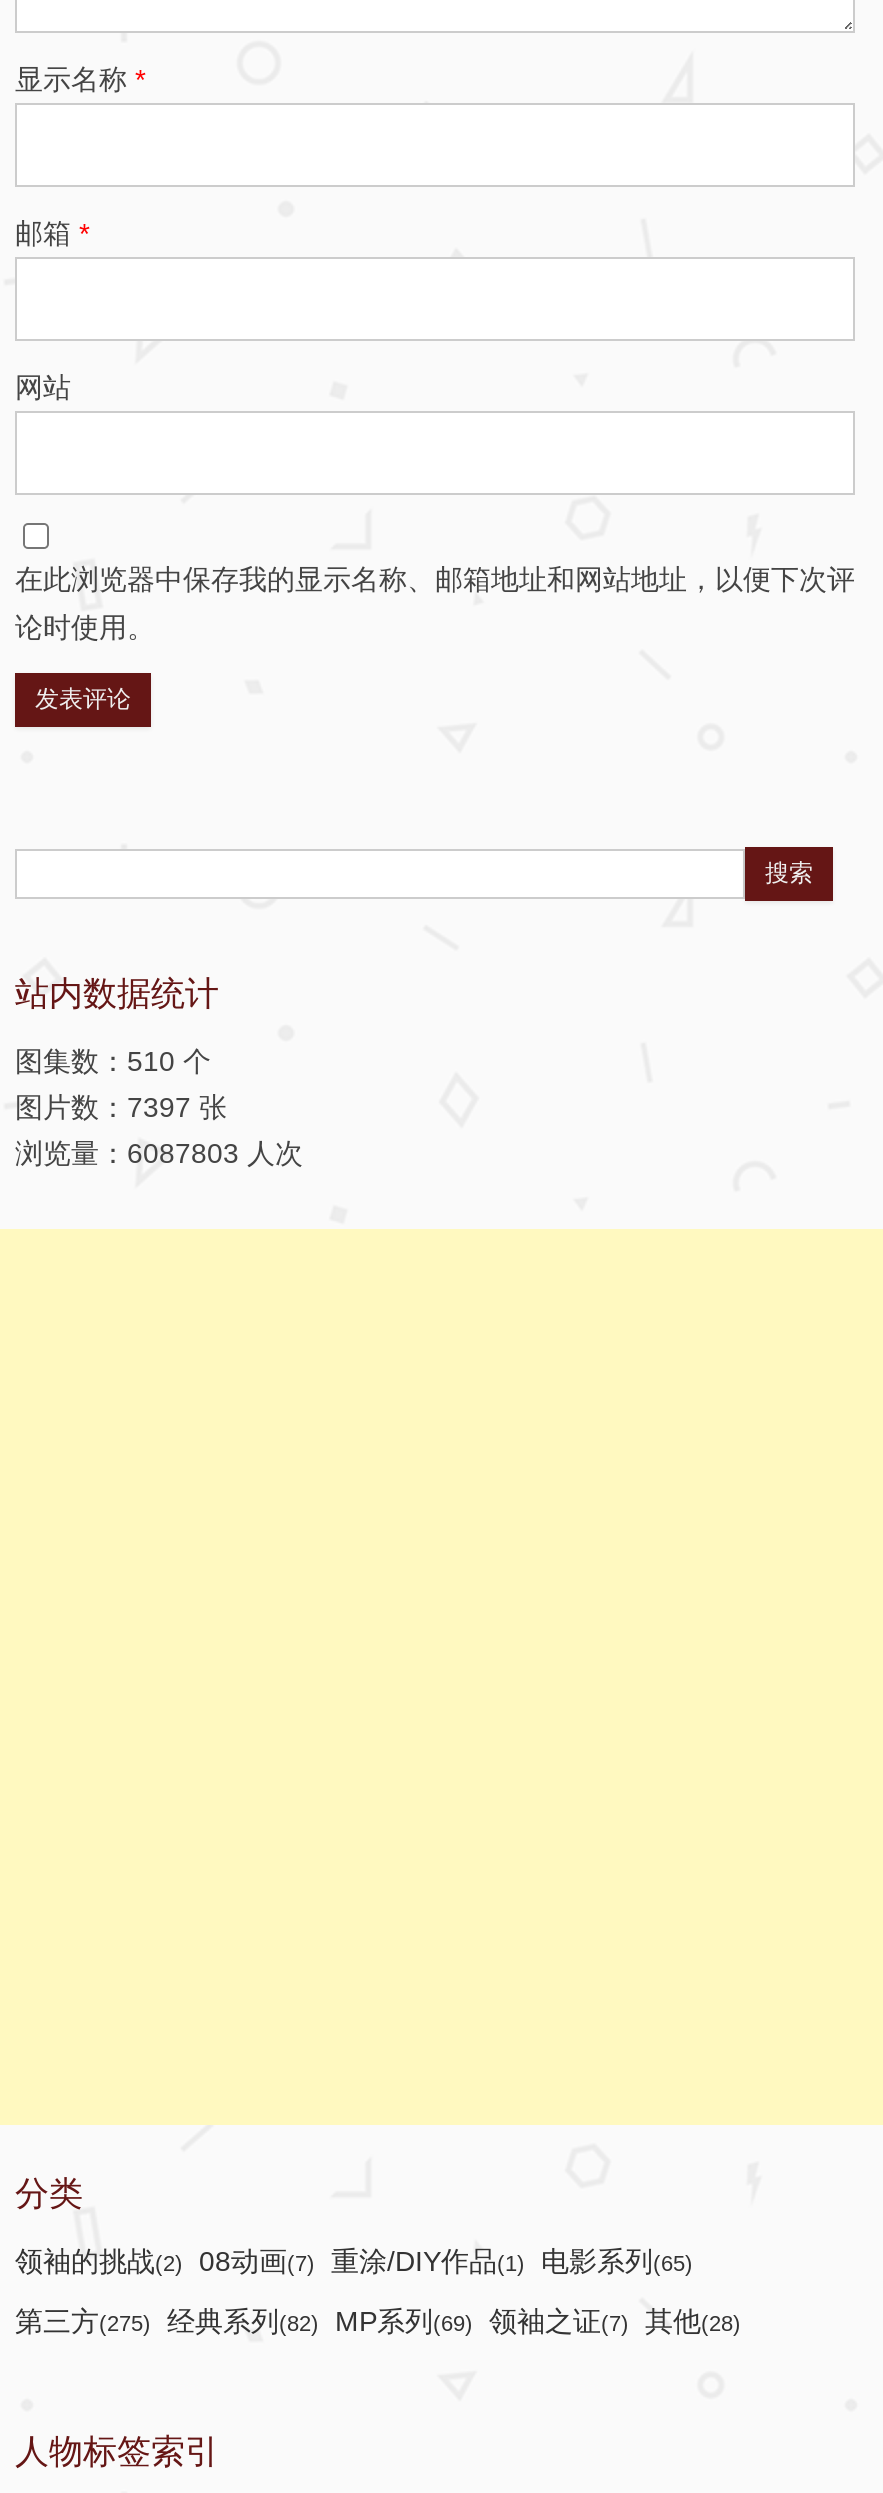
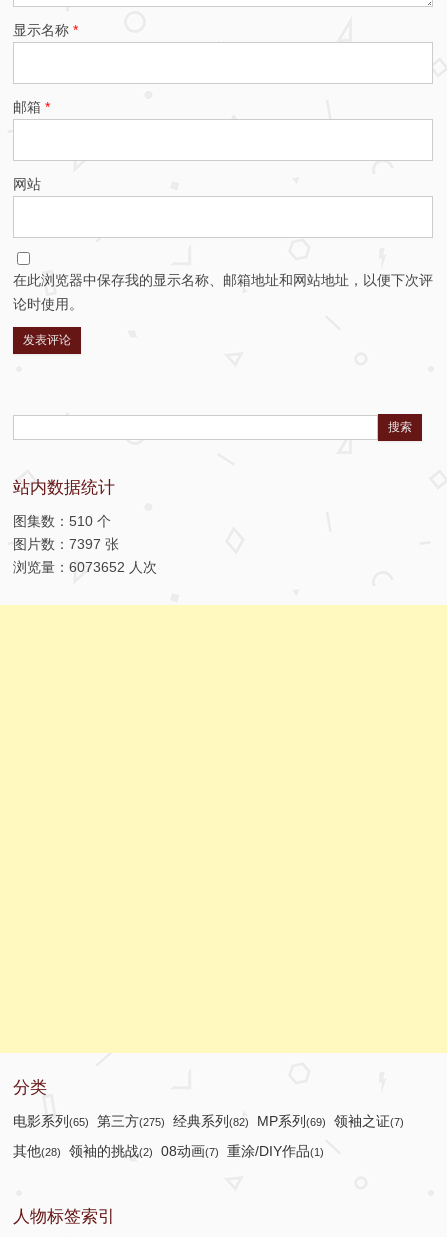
[15,1137,303,1169] 浏览量：6087803 人次 -> [13,559,157,575] 浏览量：6073652 人次
[15,2245,693,2277] 领袖的挑战(2) 08动画(7) 重涂/DIY作品(1) 电影系列(65) -> [13,1113,404,1129] 电影系列(65) 第三方(275) 经典系列(82) MP系列(69) 领袖之证(7)
[15,2305,741,2337] 第三方(275) 经典系列(82) MP系列(69) 领袖之证(7) 其他(28) -> [13,1143,324,1159] 其他(28) 领袖的挑战(2) 08动画(7) 重涂/DIY作品(1)

